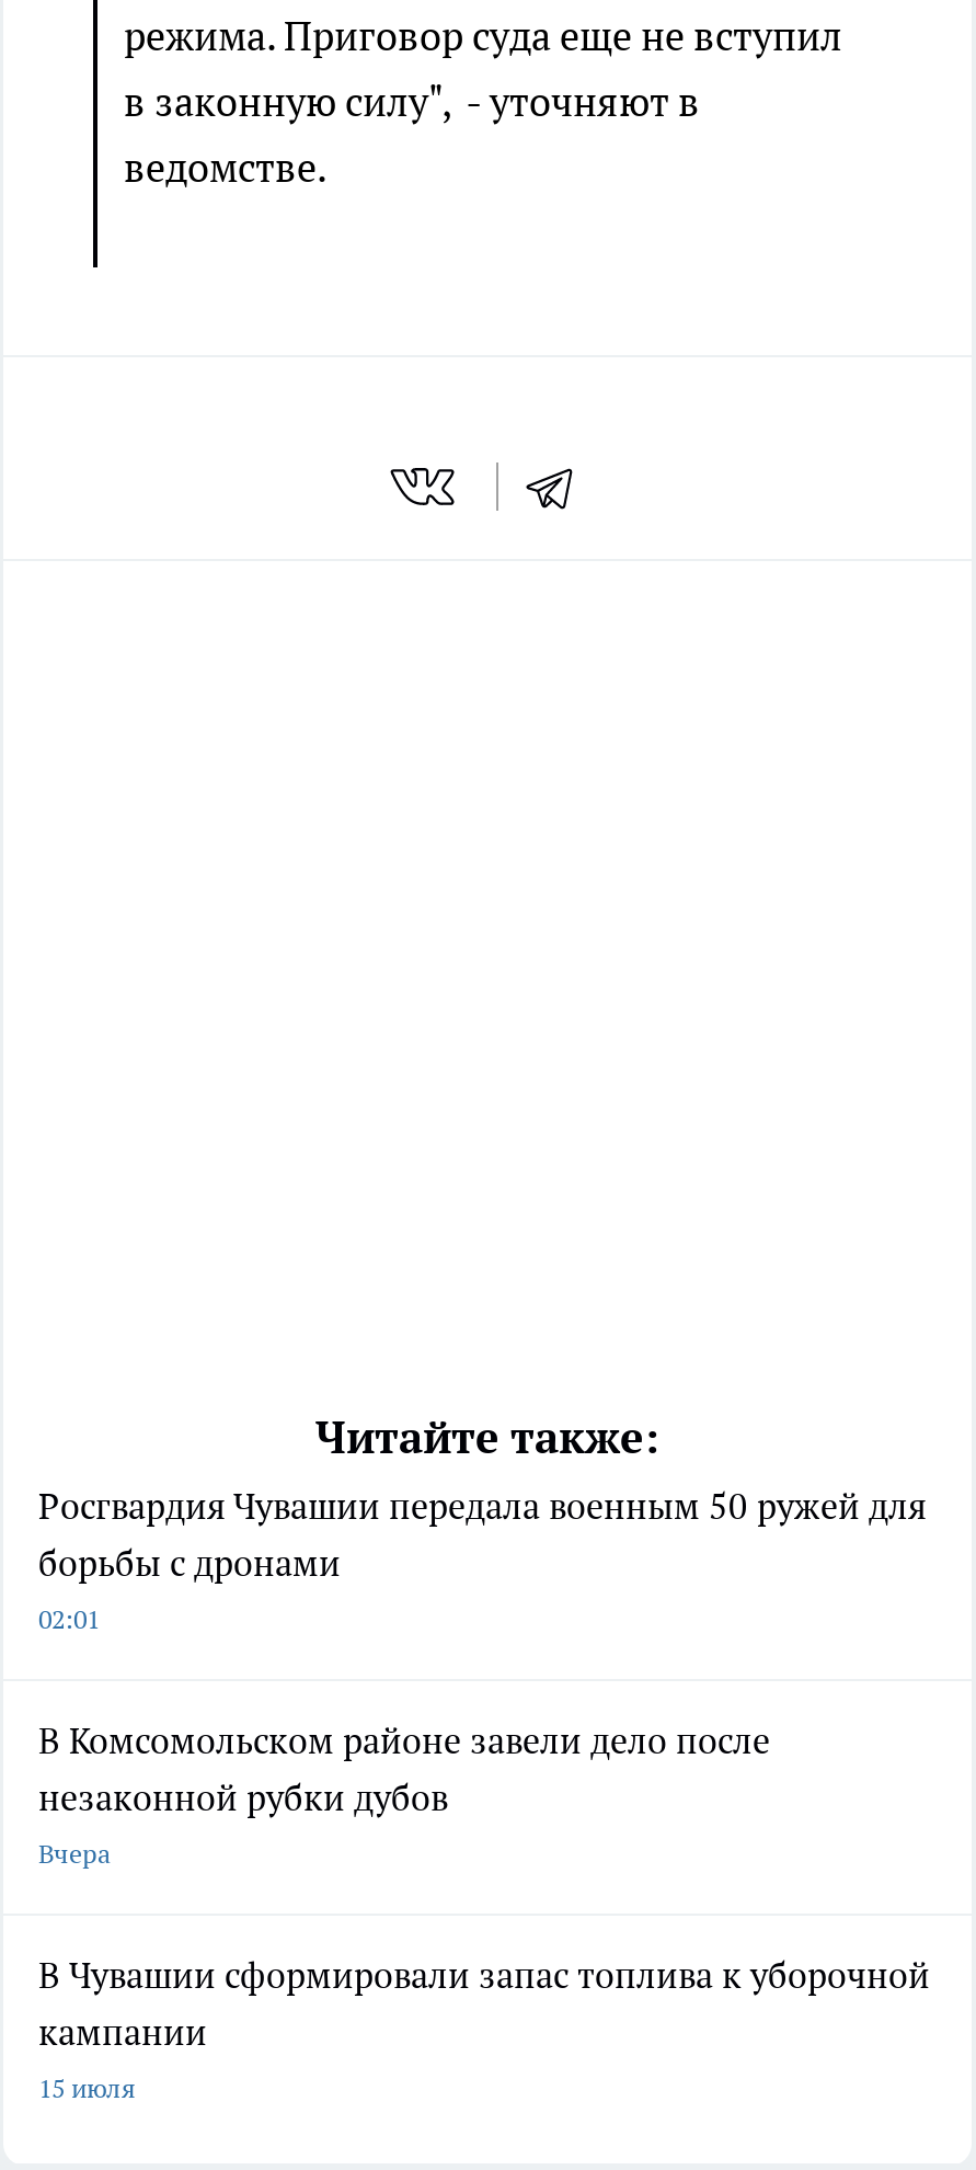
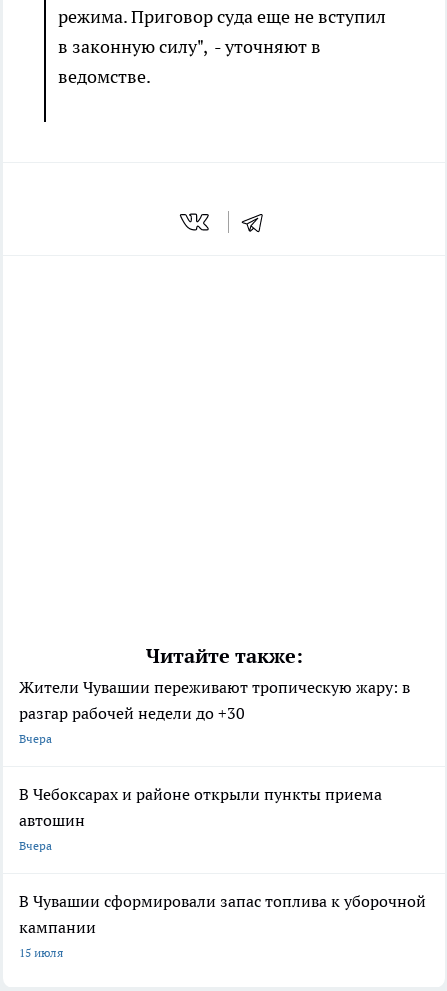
[38,1483,926,1635] Росгвардия Чувашии передала военным 50 ружей для | борьбы с дронами | 02:01 -> [19,677,410,746] Жители Чувашии переживают тропическую жару: в | разгар рабочей недели до +30 | Вчера
[38,1718,770,1819] В Комсомольском районе завели дело после | незаконной рубки дубов -> [19,784,382,830] В Чебоксарах и районе открыли пункты приема | автошин

